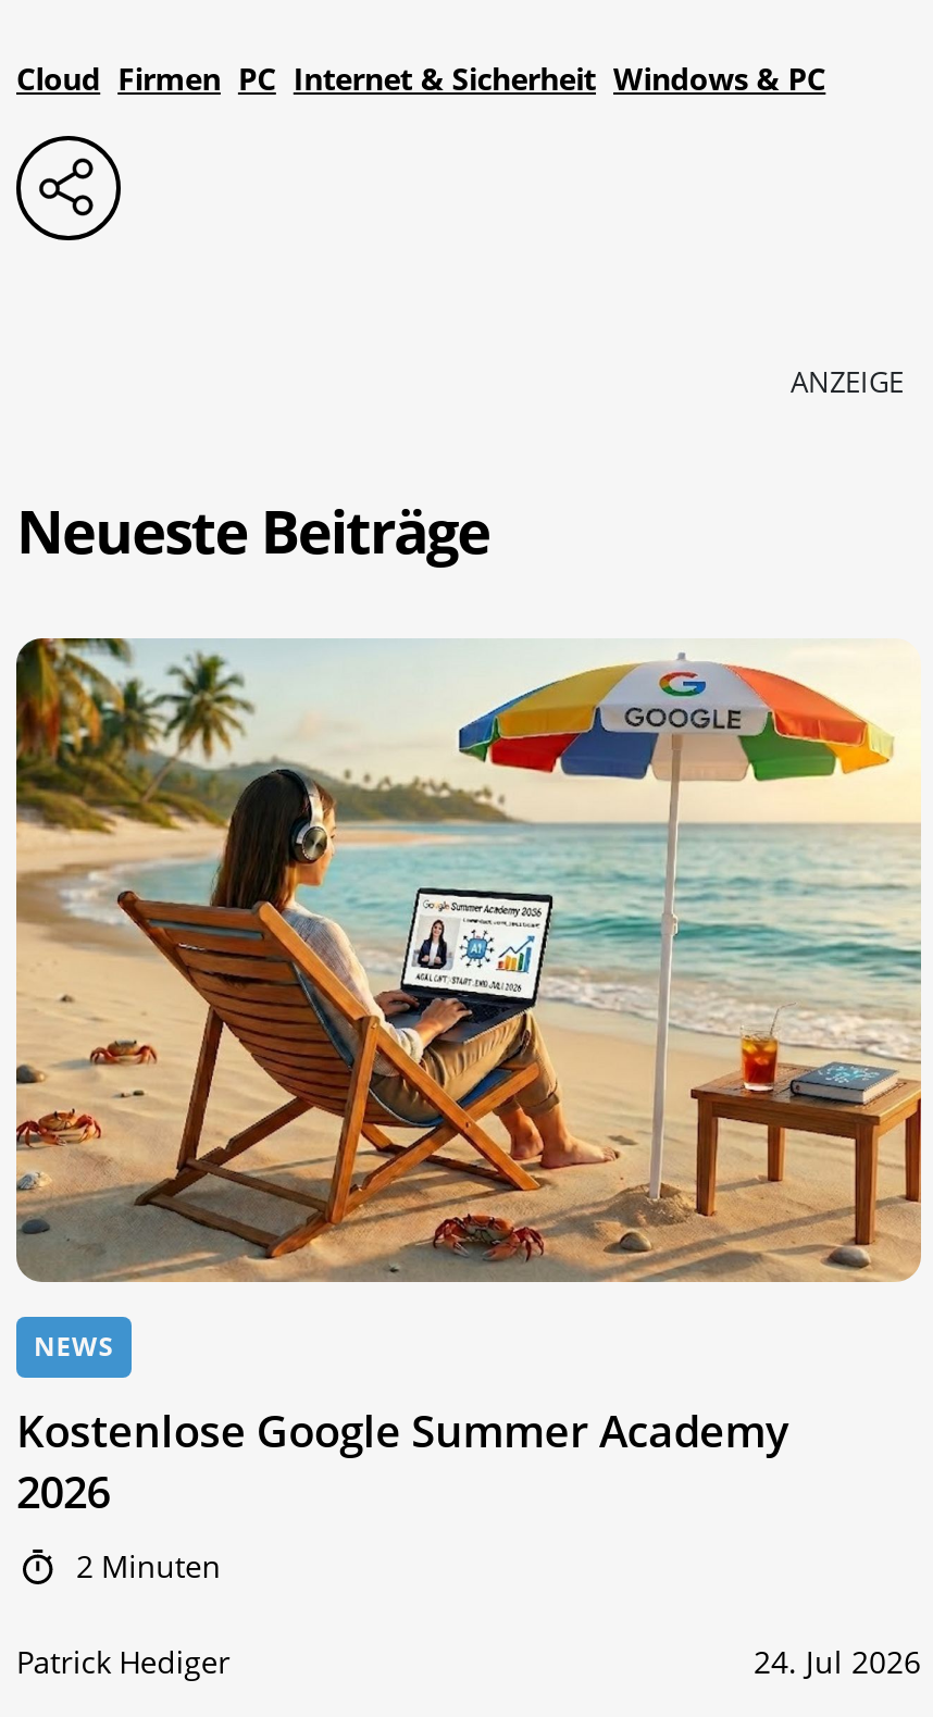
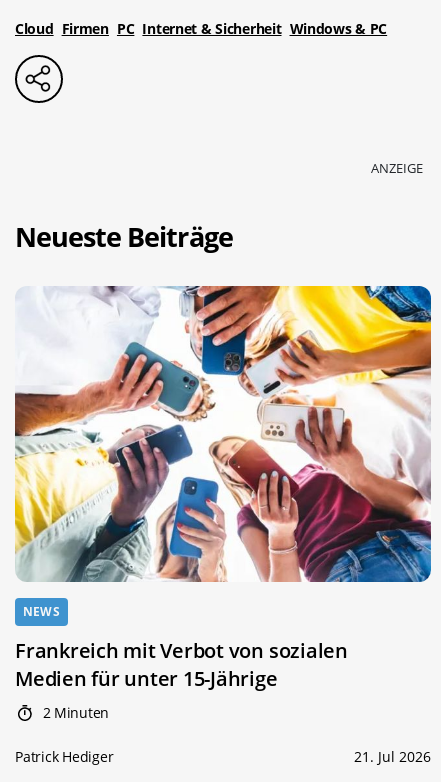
[14,636,923,1284] [image] -> [14,285,432,583] [image]
[16,1402,789,1521] Kostenlose Google Summer Academy | 2026 -> [15,637,348,692] Frankreich mit Verbot von sozialen | Medien für unter 15-Jährige
[754,1641,921,1682] 24. Jul 2026 -> [354,747,431,766] 21. Jul 2026

